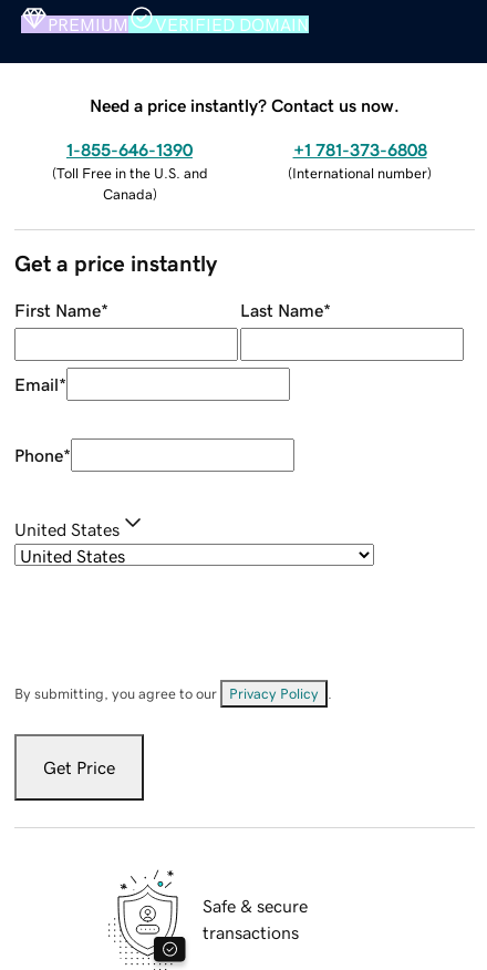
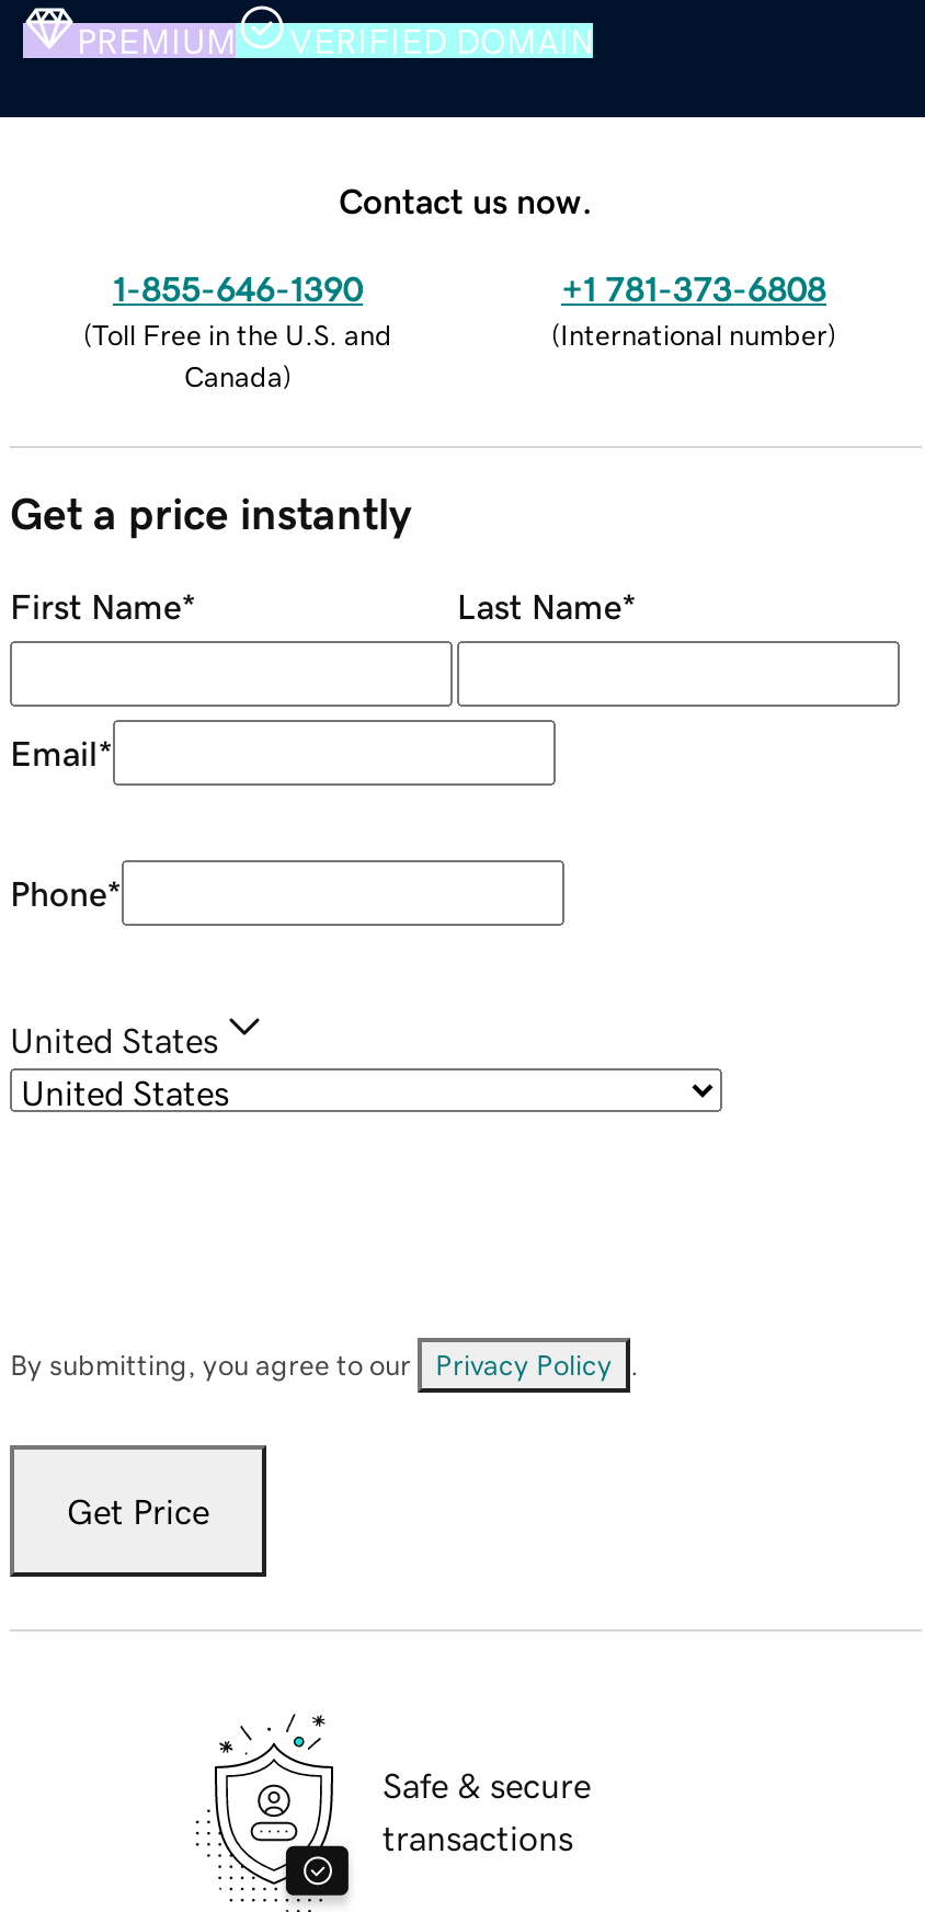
[90,96,400,114] Need a price instantly? Contact us now. -> [339,182,593,217] Contact us now.

